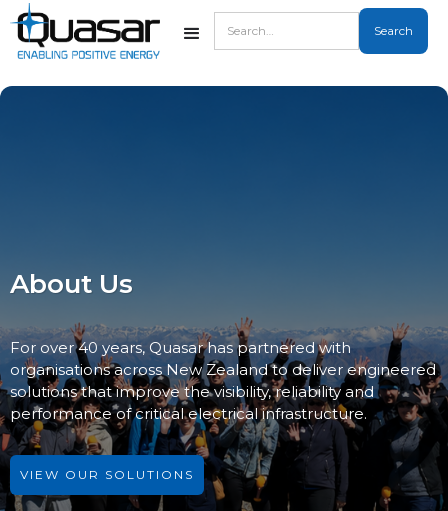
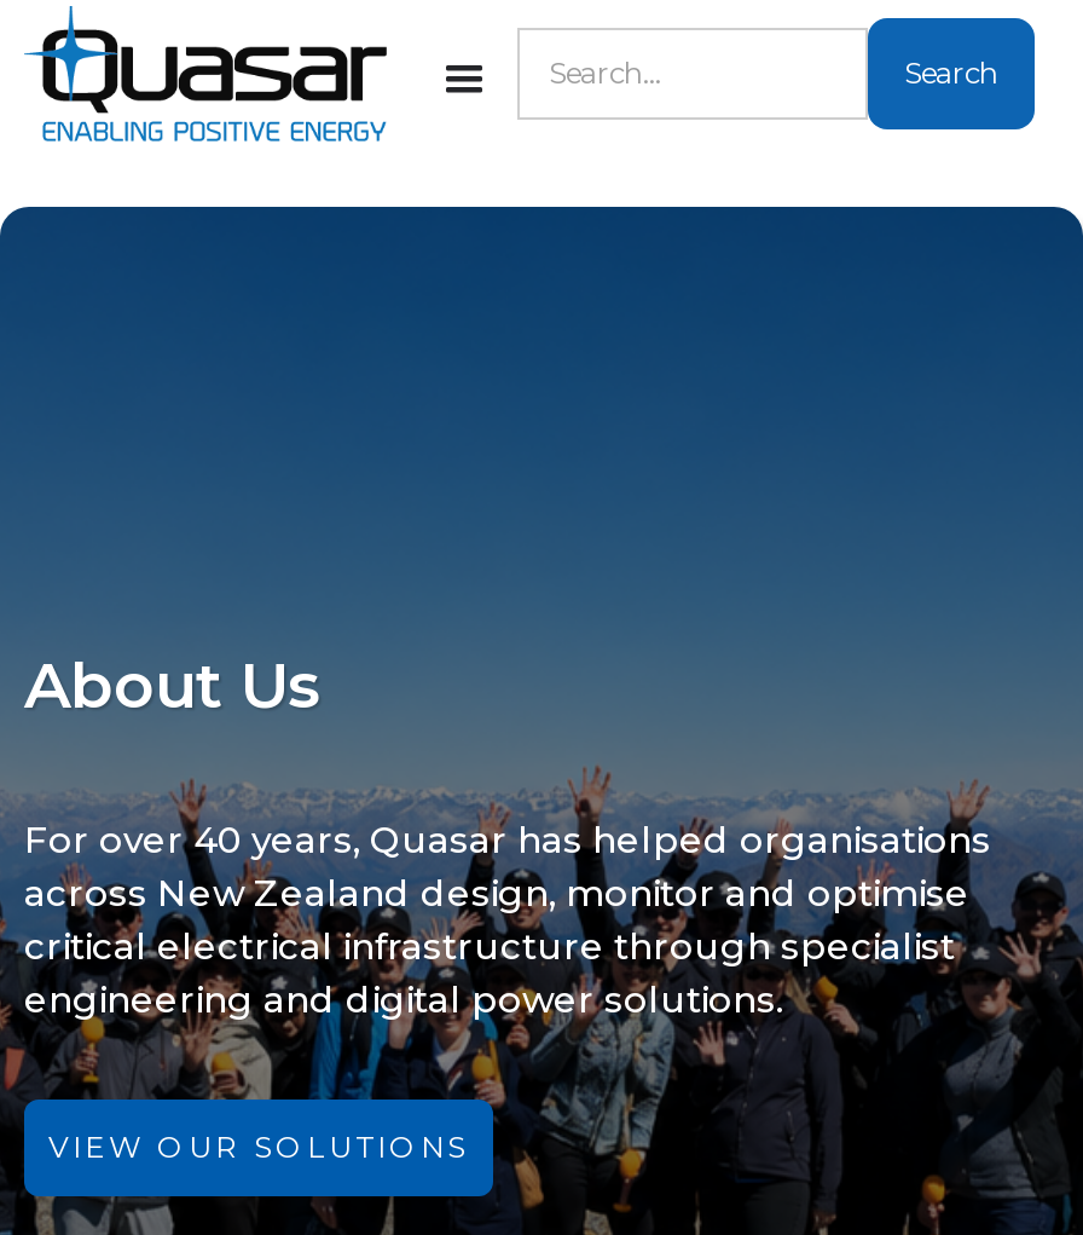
[10,338,436,423] For over 40 years, Quasar has partnered with | organisations across New Zealand to deliver engineered | solutions that improve the visibility, reliability and | performance of critical electrical infrastructure. -> [24,816,991,1022] For over 40 years, Quasar has helped organisations | across New Zealand design, monitor and optimise | critical electrical infrastructure through specialist | engineering and digital power solutions.

